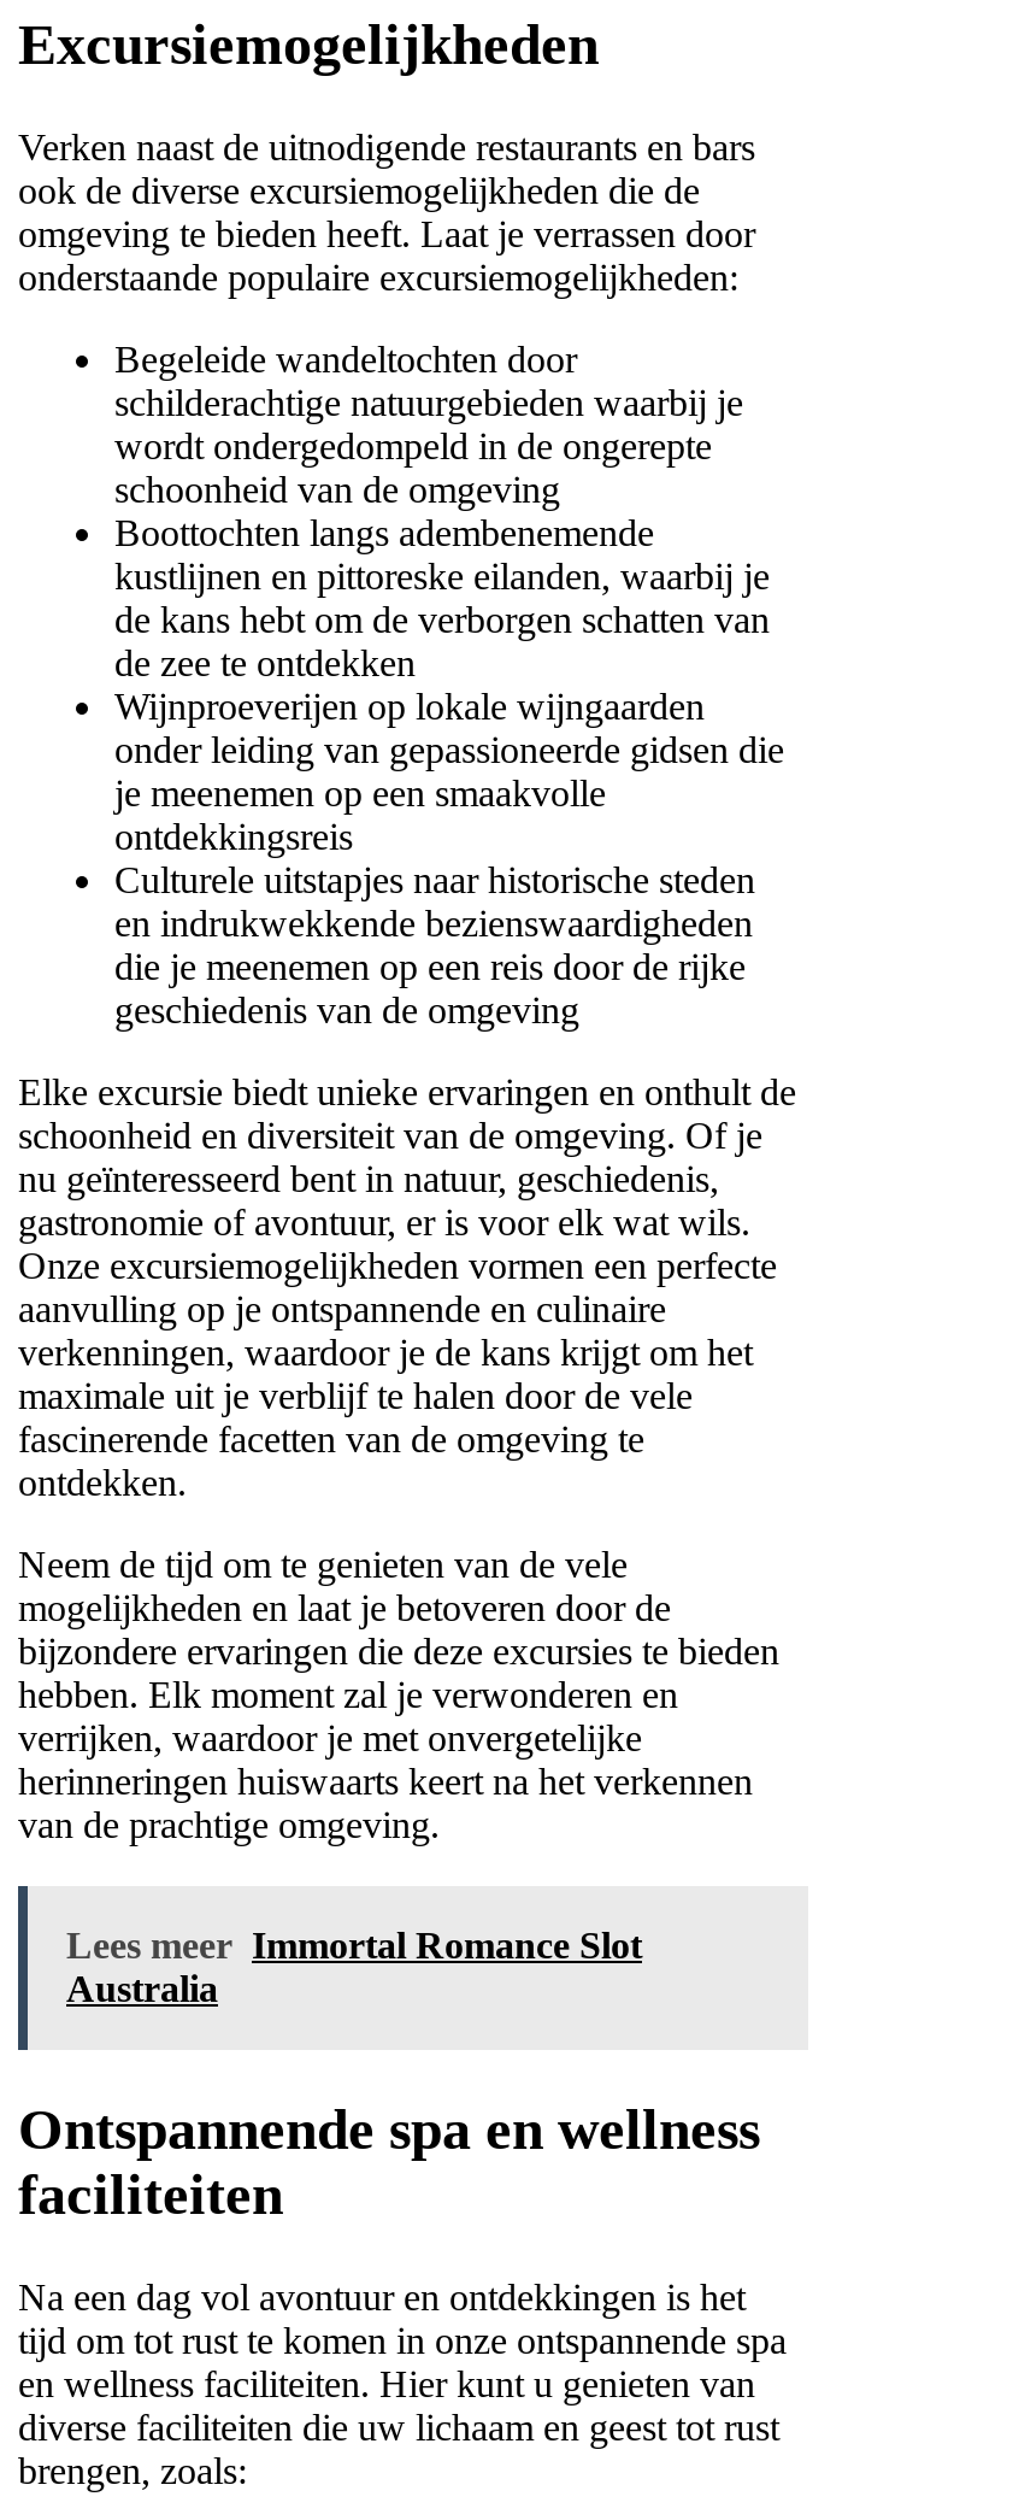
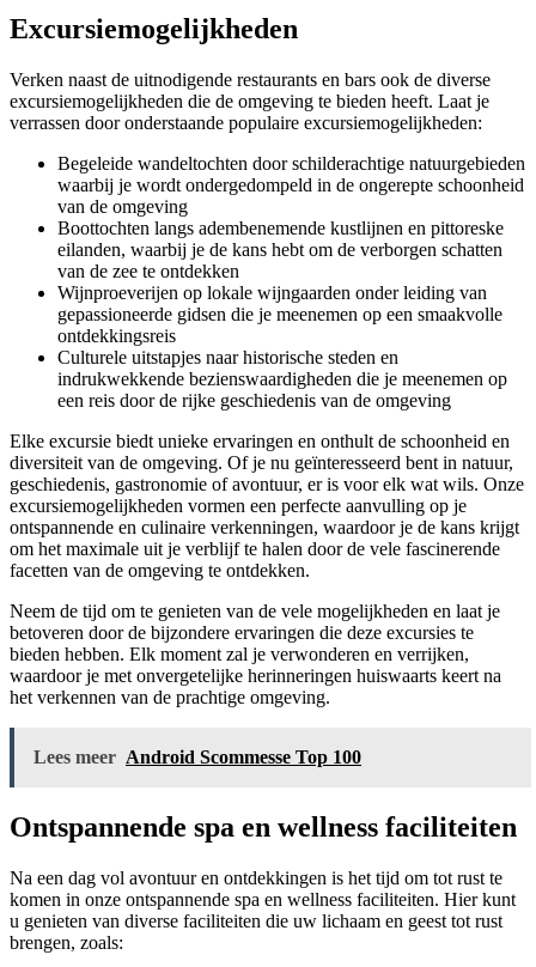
[66,1924,642,2009] Lees meer Immortal Romance Slot | Australia -> [33,747,361,767] Lees meer Android Scommesse Top 100

